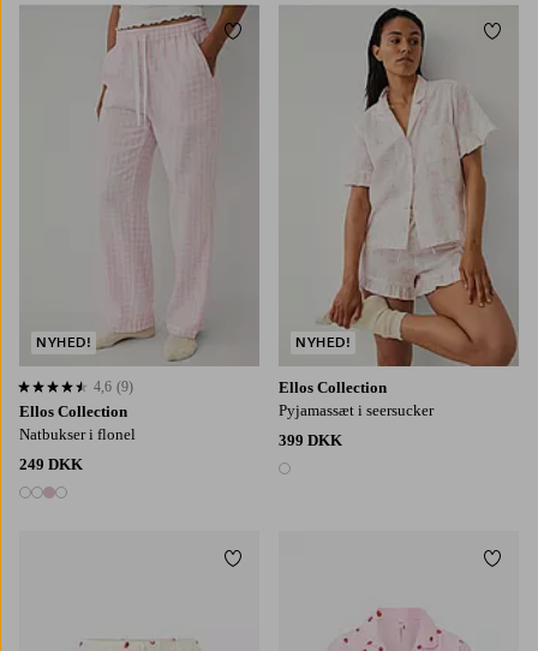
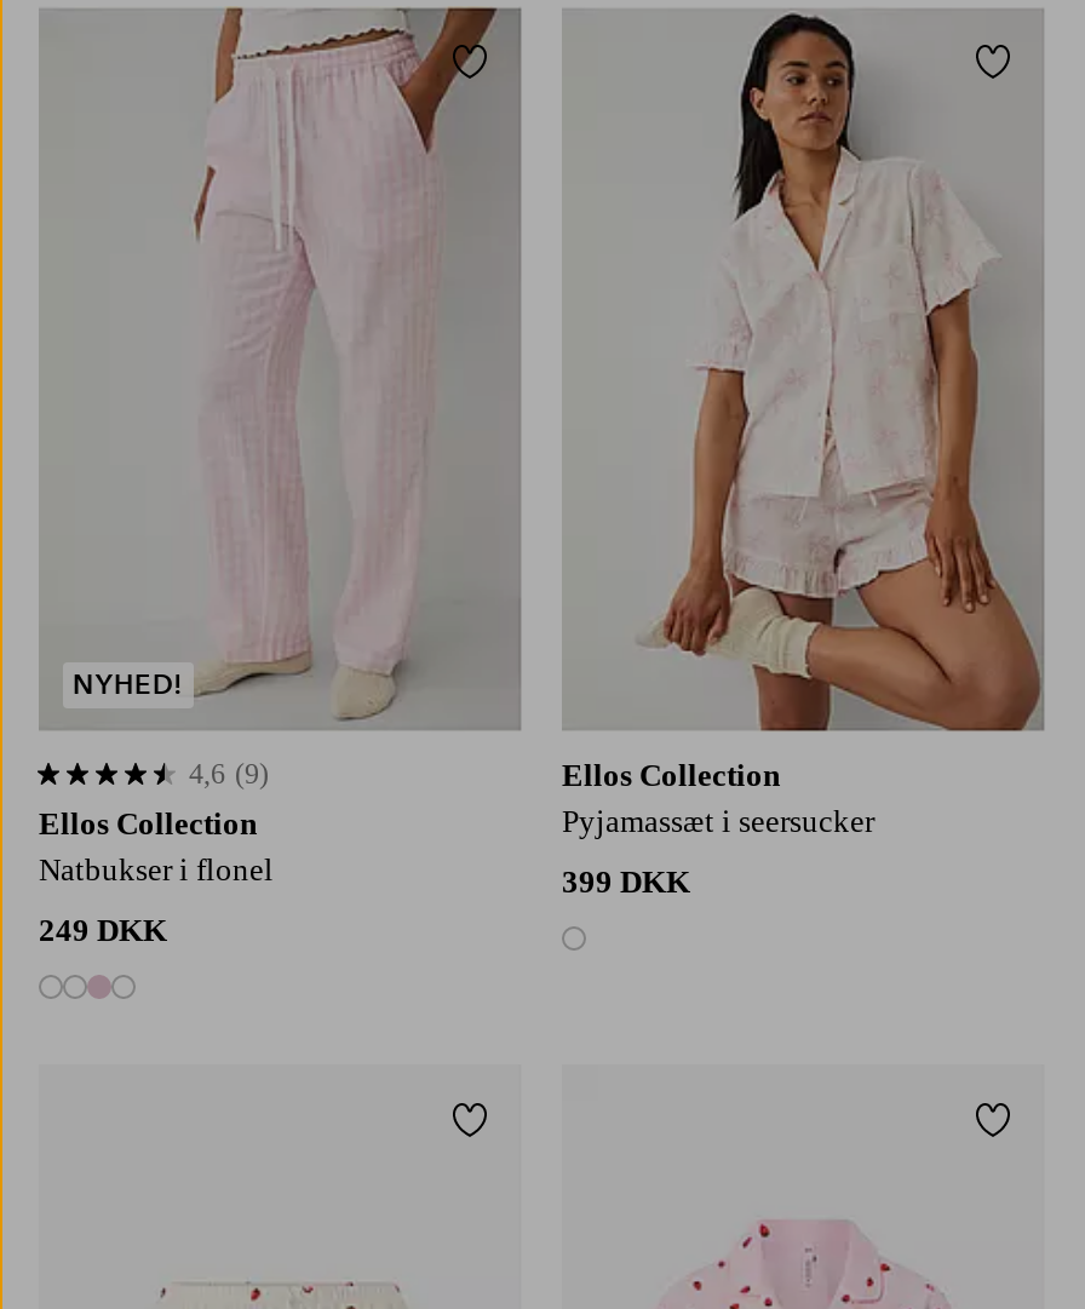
[295,333,351,350] NYHED! -> none

